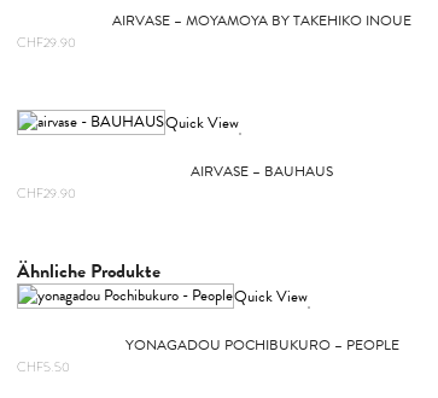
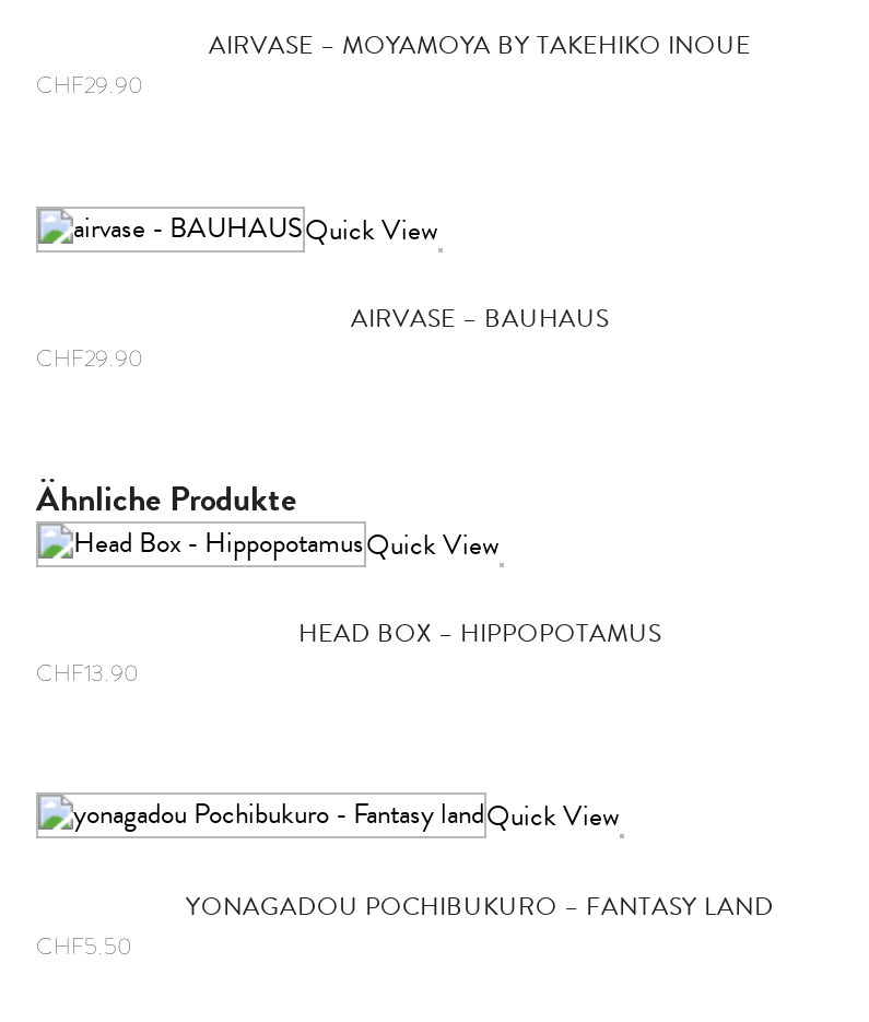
[125,334,399,356] YONAGADOU POCHIBUKURO – PEOPLE -> [36,613,774,925] HEAD BOX – HIPPOPOTAMUS | CHF13.90 | Quick View | YONAGADOU POCHIBUKURO – FANTASY LAND

